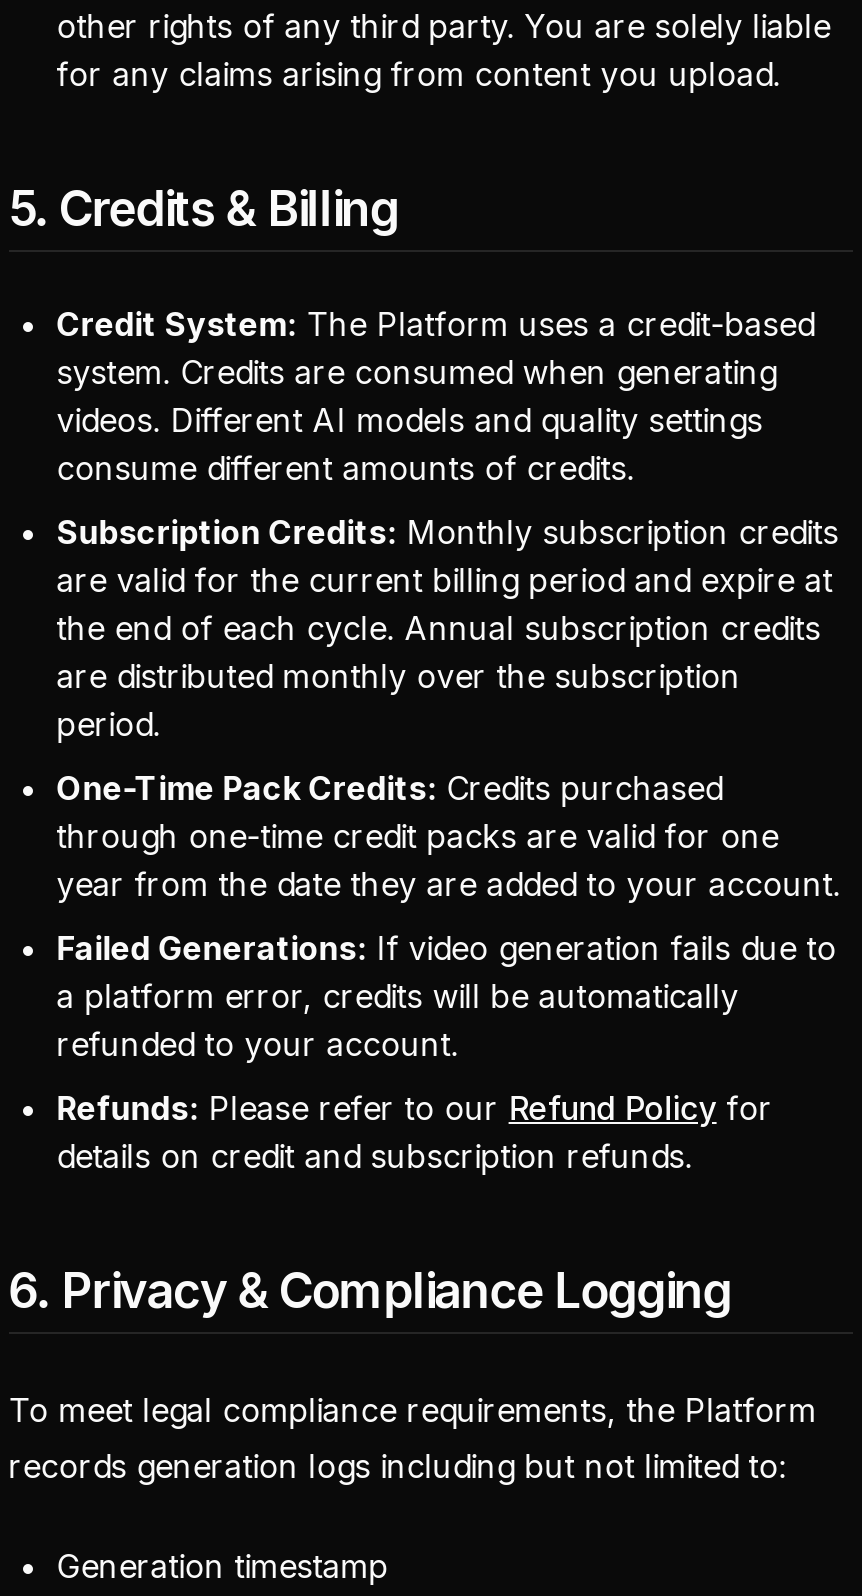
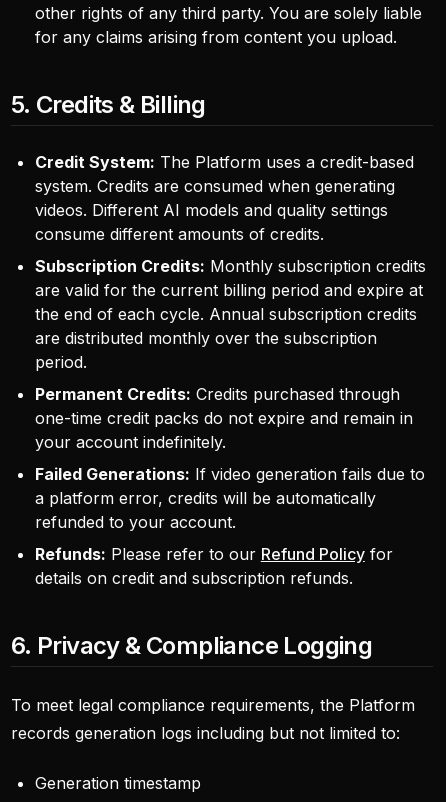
[57,768,841,904] One-Time Pack Credits: Credits purchased | through one-time credit packs are valid for one | year from the date they are added to your account. -> [35,384,413,452] Permanent Credits: Credits purchased through | one-time credit packs do not expire and remain in | your account indefinitely.

